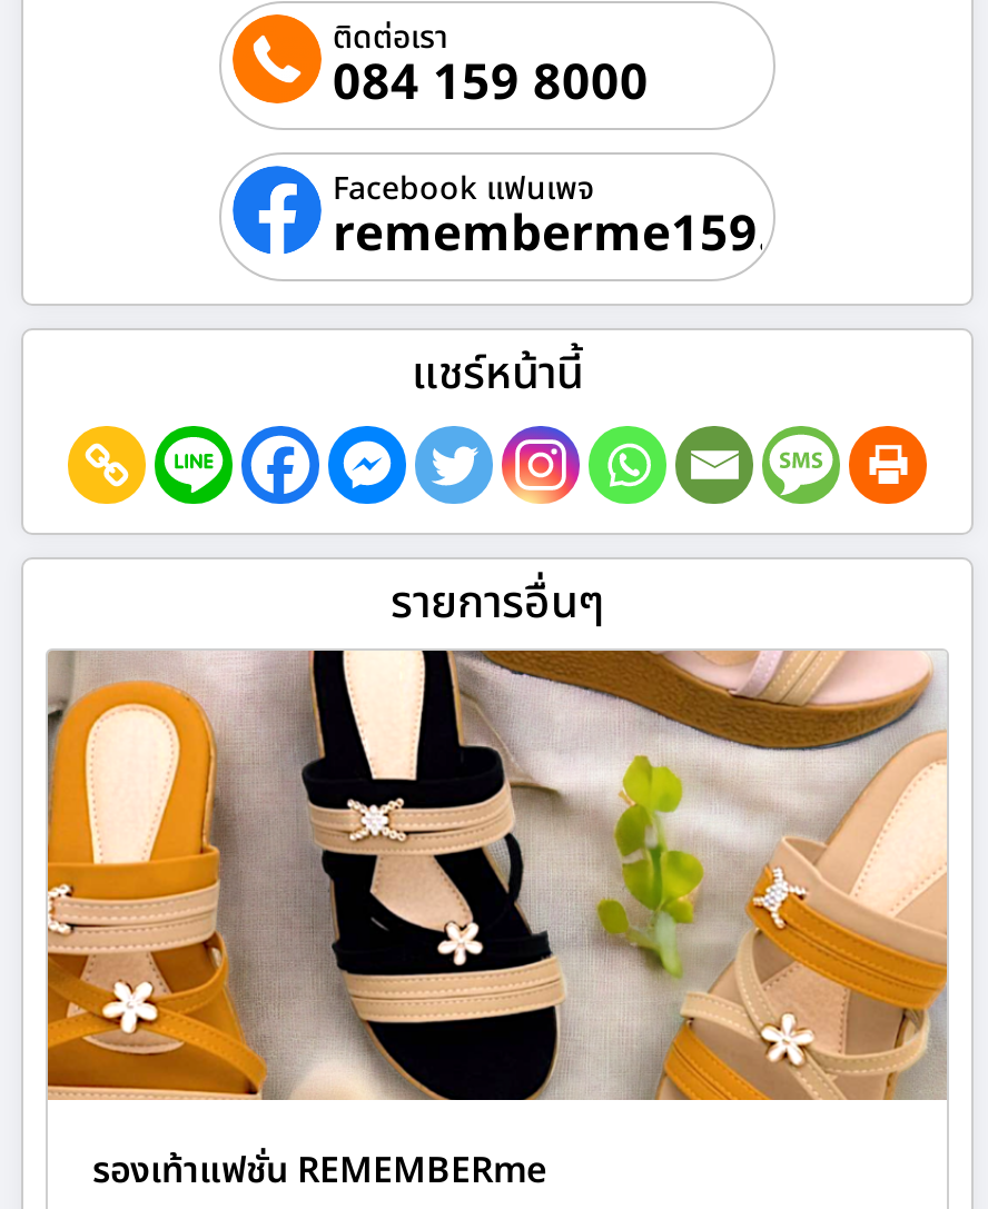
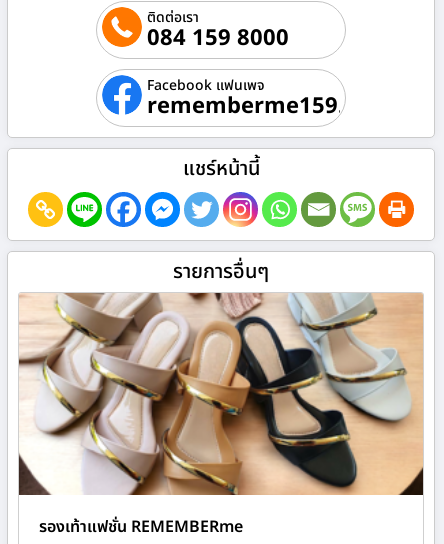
[46,647,947,1101] [image] -> [18,292,424,496] [image]

